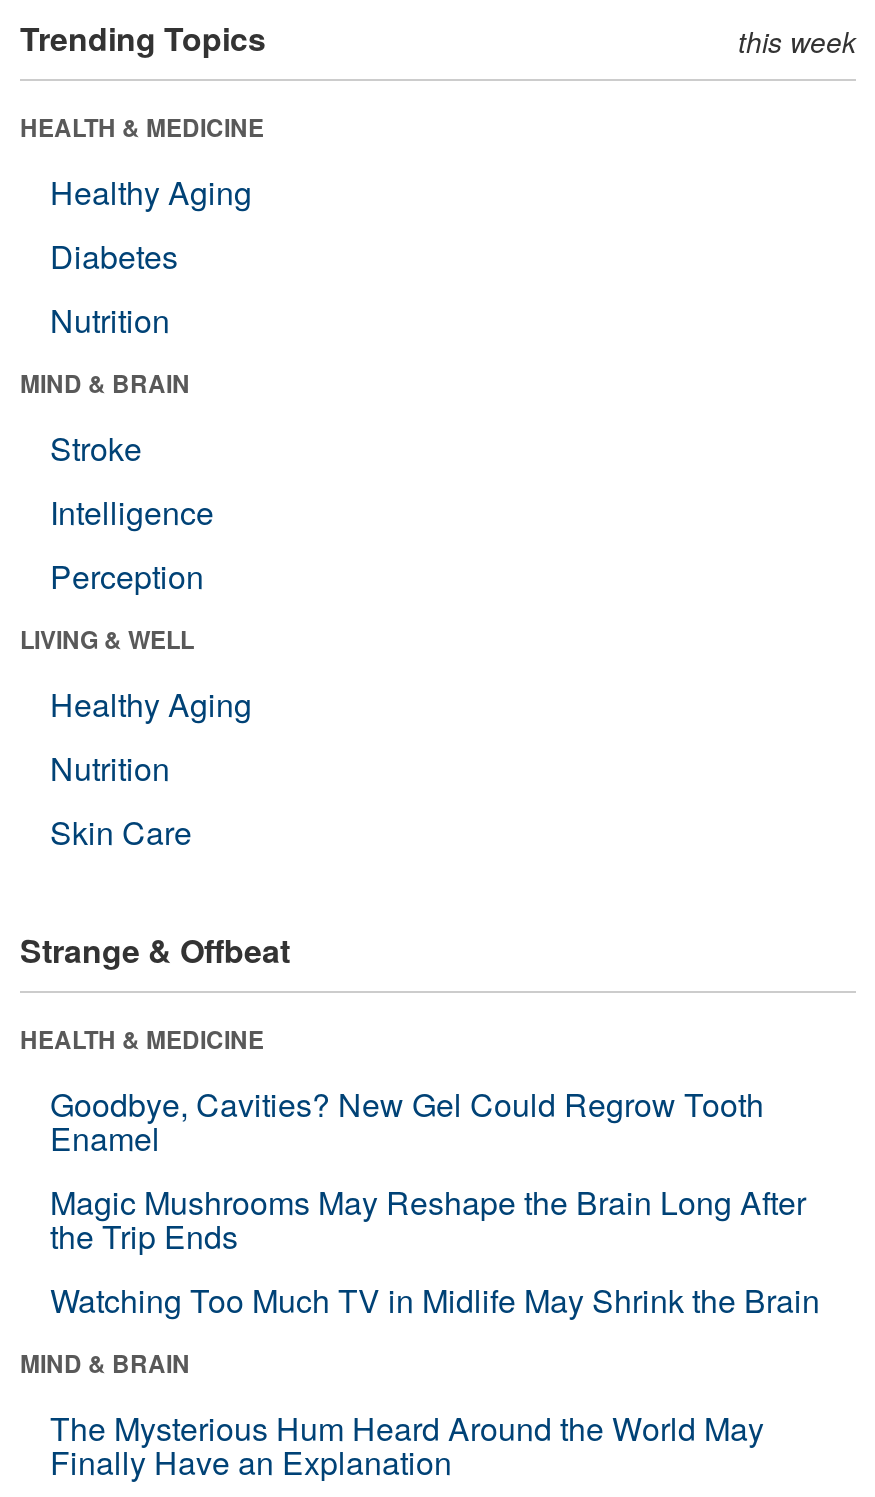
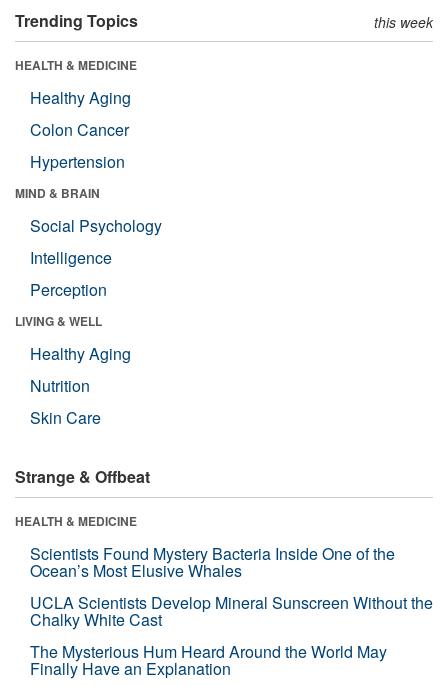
[50,233,178,343] Diabetes | Nutrition -> [30,118,129,173] Colon Cancer | Hypertension
[50,425,142,471] Stroke -> [30,214,162,237] Social Psychology
[20,1081,820,1381] Goodbye, Cavities? New Gel Could Regrow Tooth | Enamel | Magic Mushrooms May Reshape the Brain Long After | the Trip Ends | Watching Too Much TV in Midlife May Shrink the Brain | MIND & BRAIN -> [30,542,433,631] Scientists Found Mystery Bacteria Inside One of the | Ocean’s Most Elusive Whales | UCLA Scientists Develop Mineral Sunscreen Without the | Chalky White Cast

